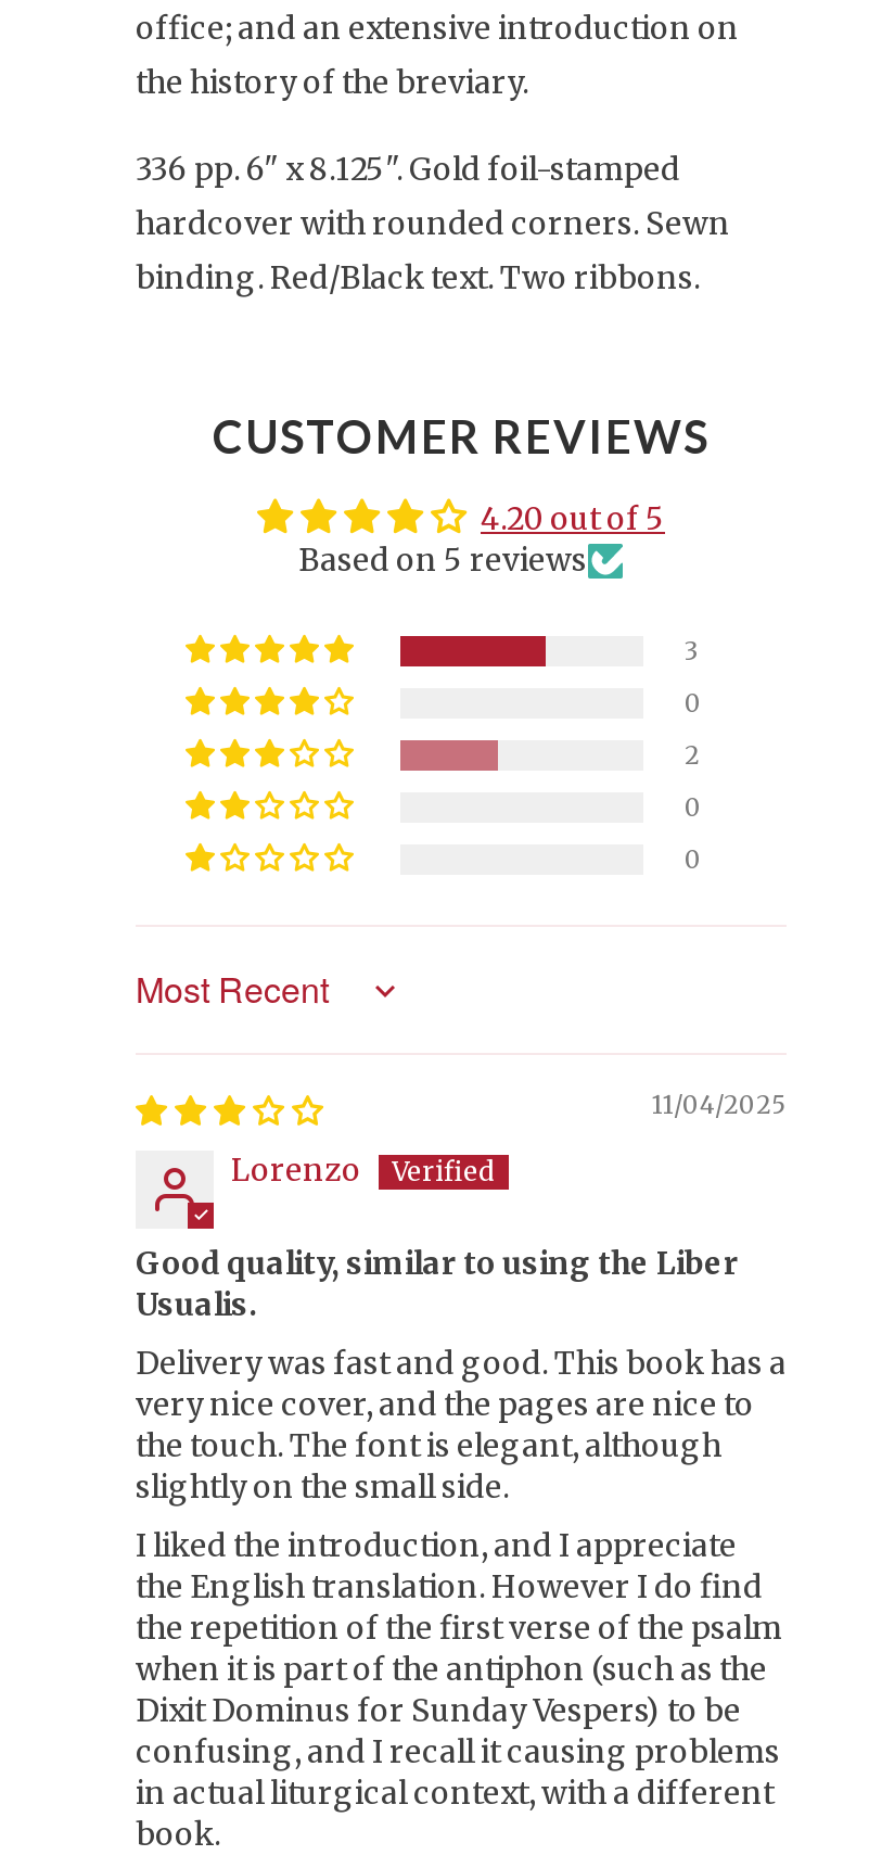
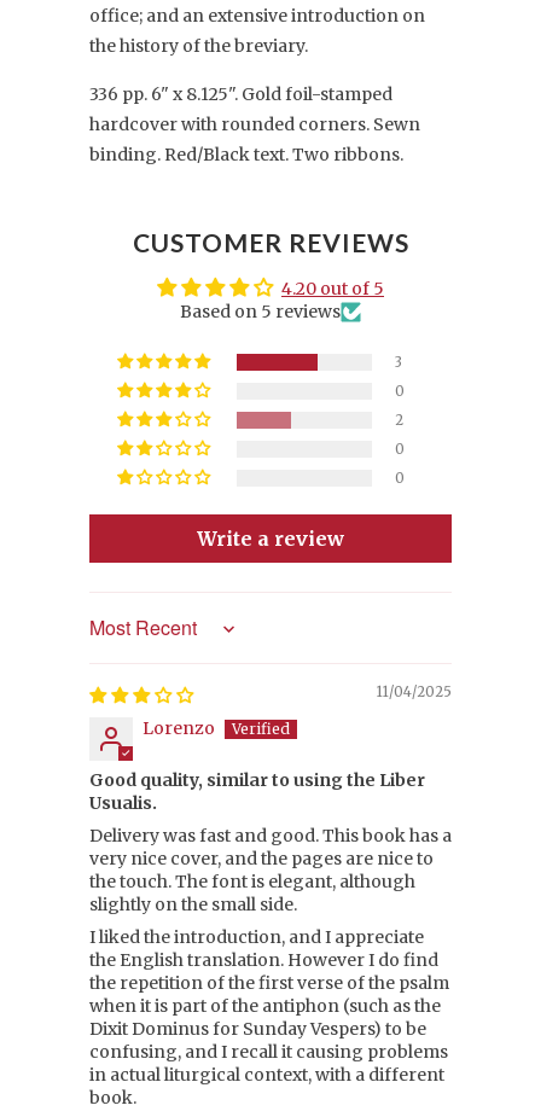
none -> [197,527,344,551] Write a review

